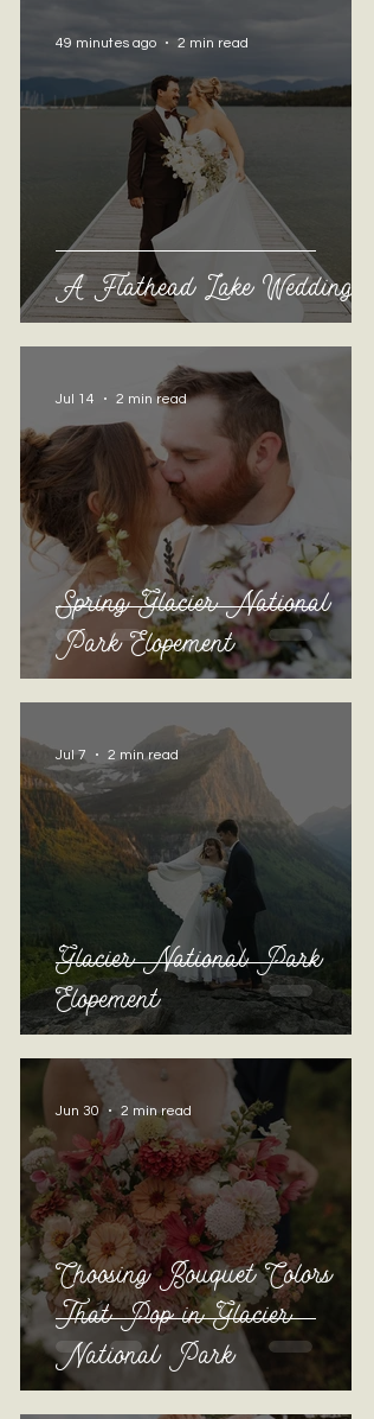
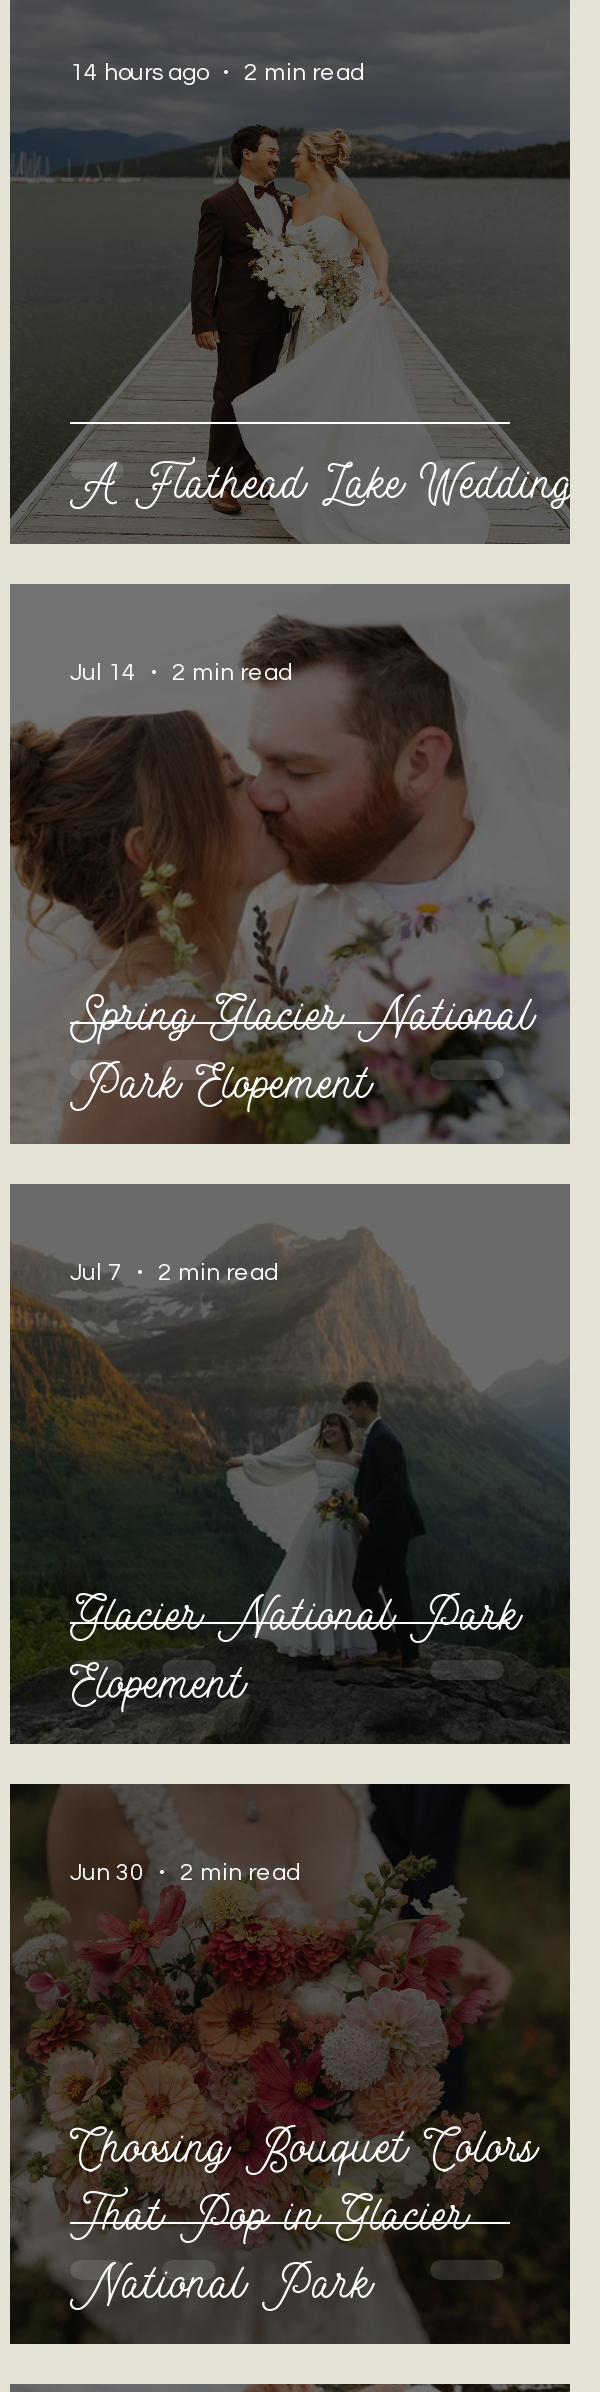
[56,35,249,50] 49 minutes ago 2 min read -> [70,59,364,85] 14 hours ago 2 min read

